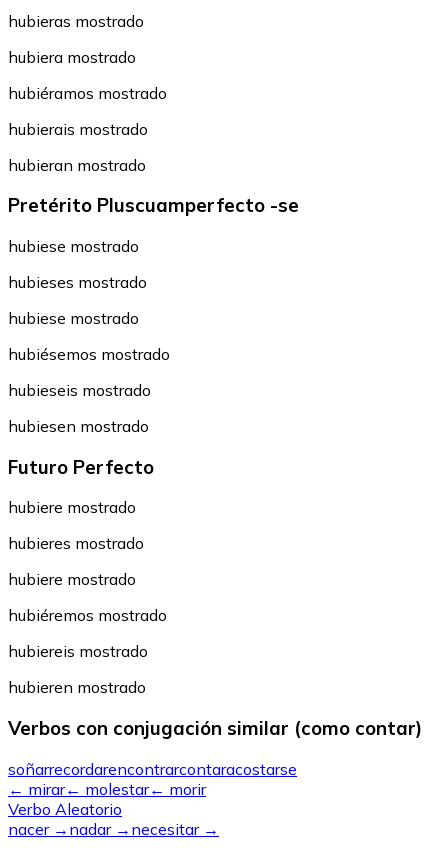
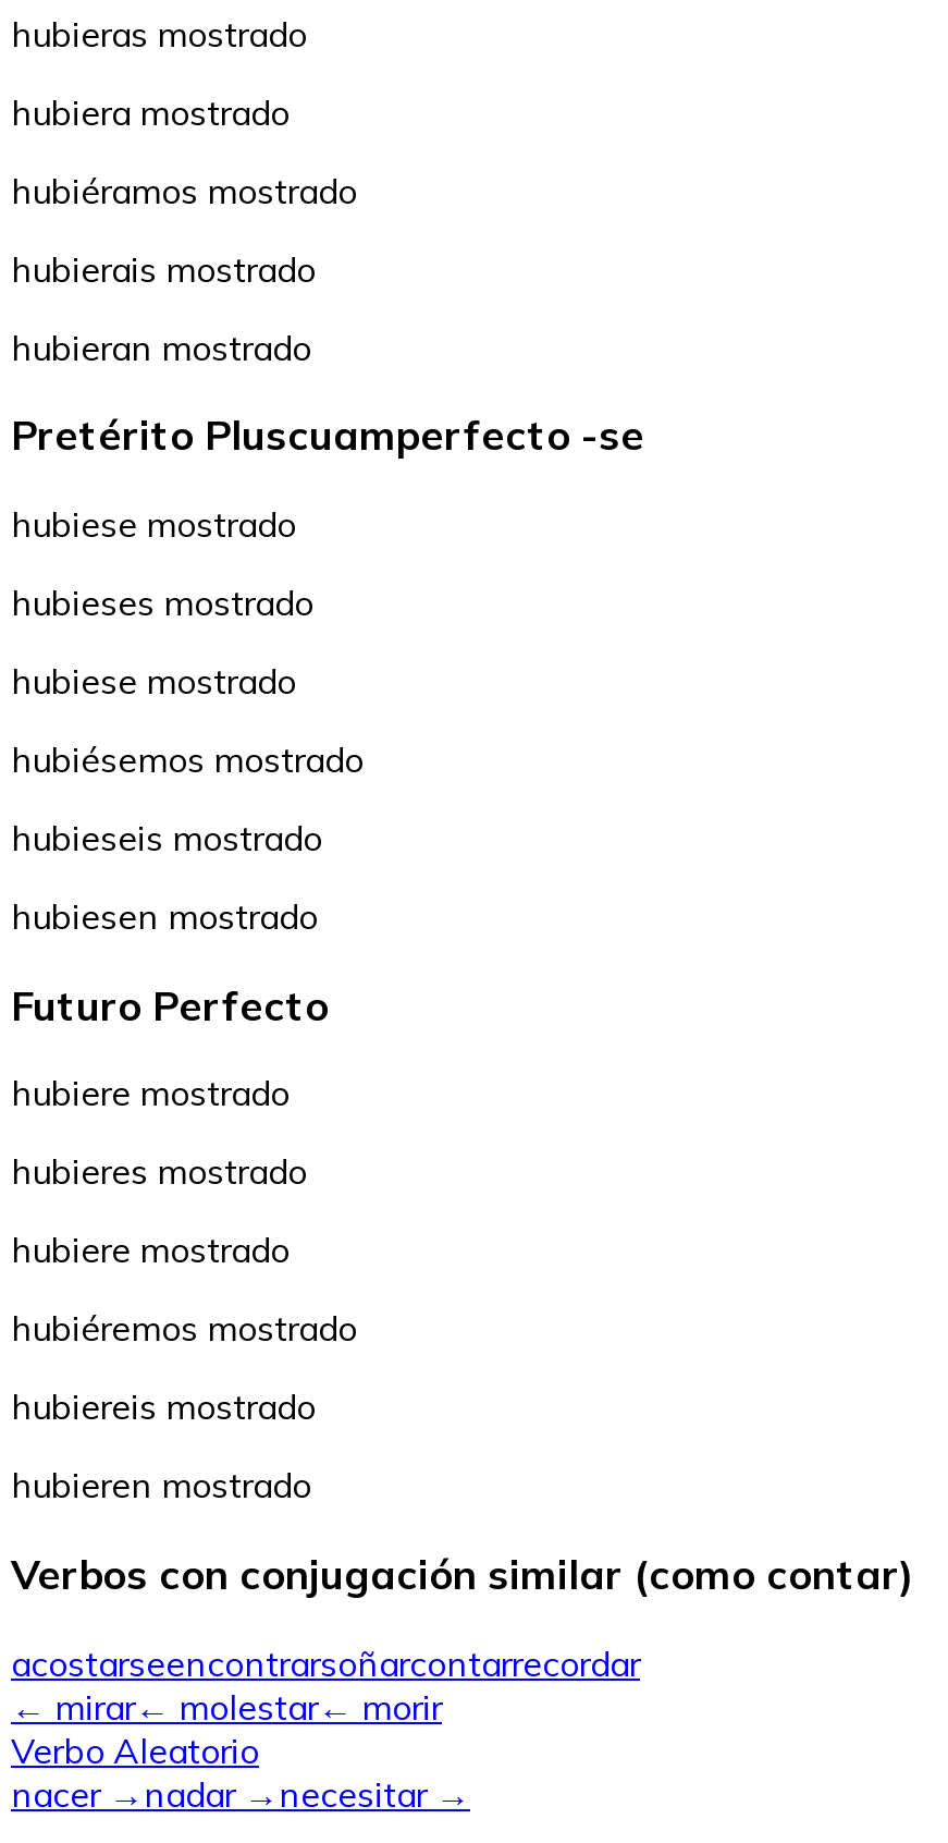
[8,759,297,779] soñarrecordarencontrarcontaracostarse -> [11,1641,640,1685] acostarseencontrarsoñarcontarrecordar

